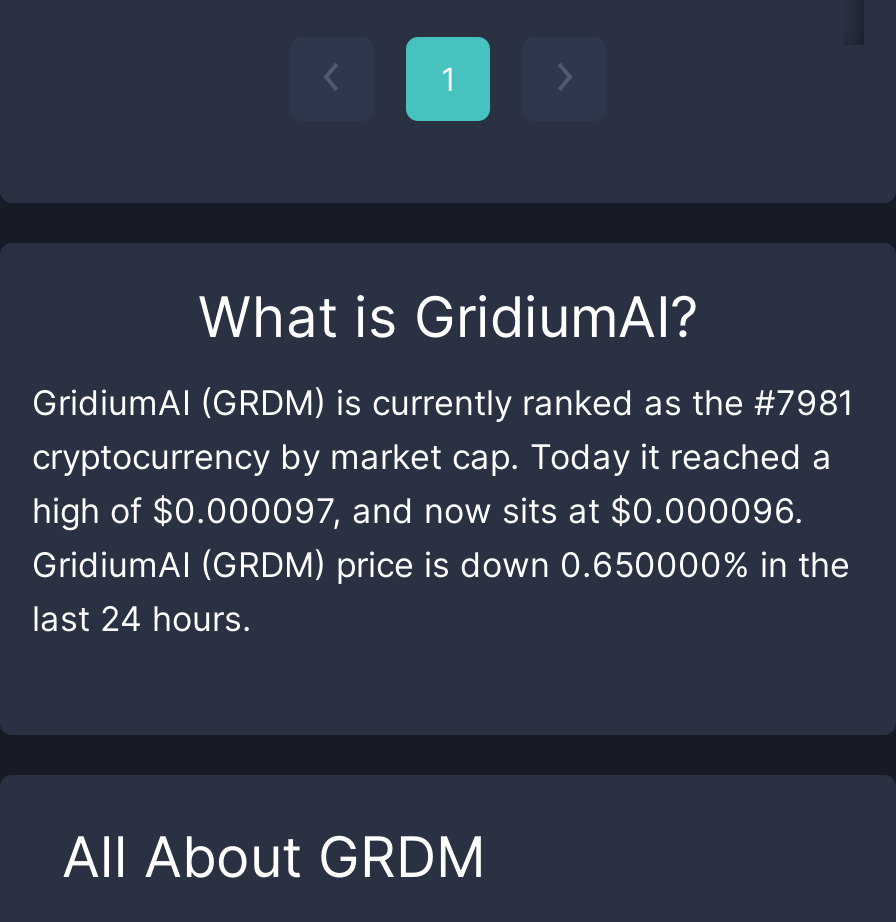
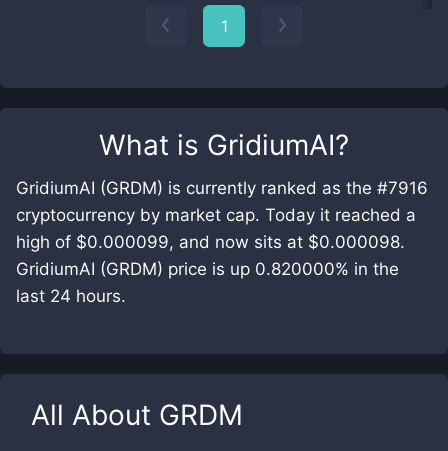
[32,383,854,423] GridiumAI (GRDM) is currently ranked as the #7981 -> [16,178,428,198] GridiumAI (GRDM) is currently ranked as the #7916
[32,491,804,531] high of $0.000097, and now sits at $0.000096. -> [16,232,405,252] high of $0.000099, and now sits at $0.000098.
[32,545,850,585] GridiumAI (GRDM) price is down 0.650000% in the -> [16,259,399,279] GridiumAI (GRDM) price is up 0.820000% in the

